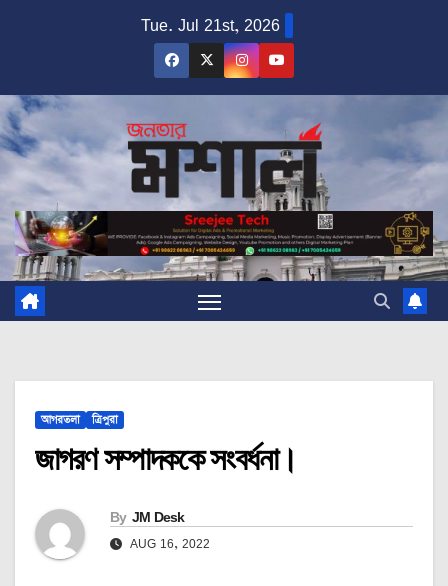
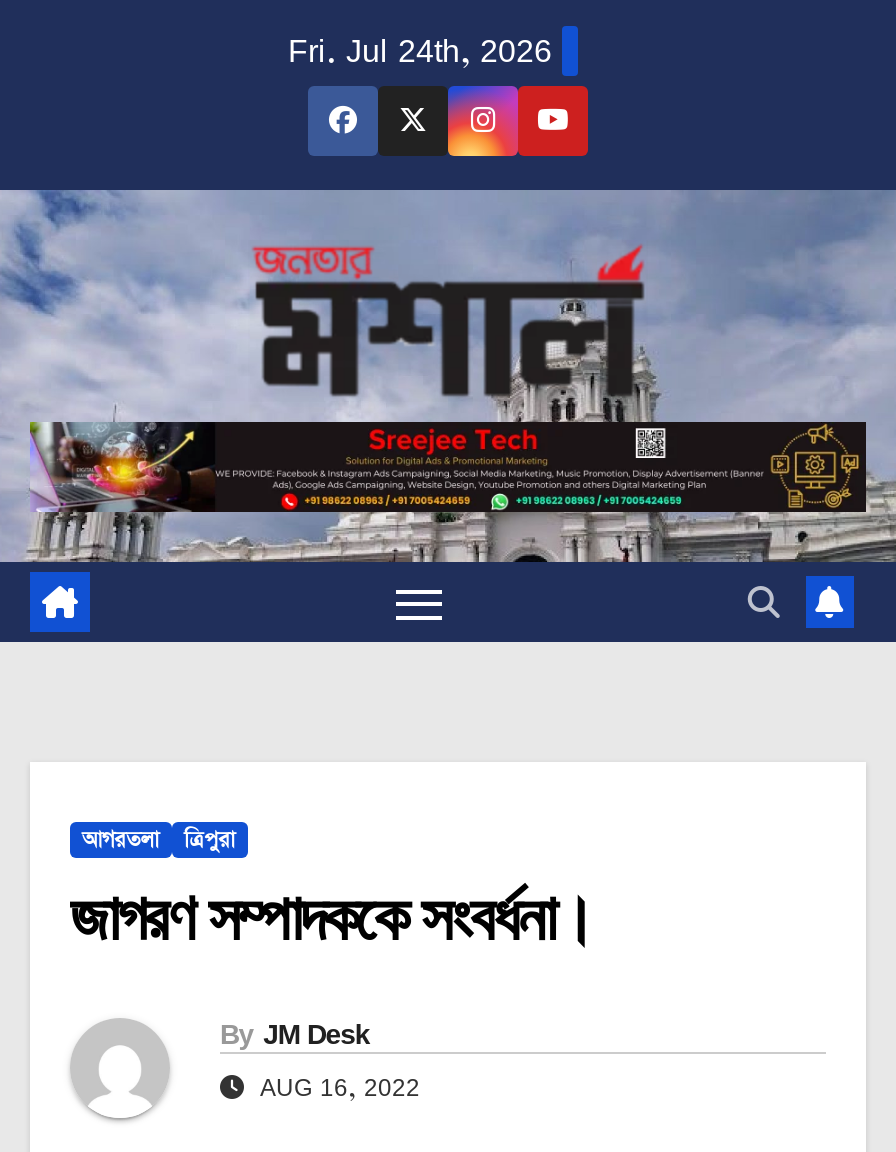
[140,13,279,37] Tue. Jul 21st, 2026 -> [288,26,552,74] Fri. Jul 24th, 2026

